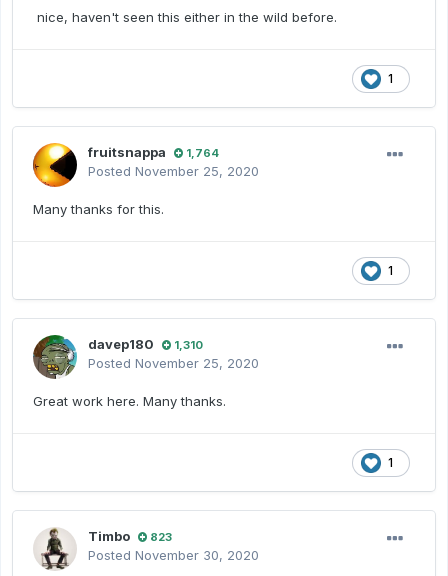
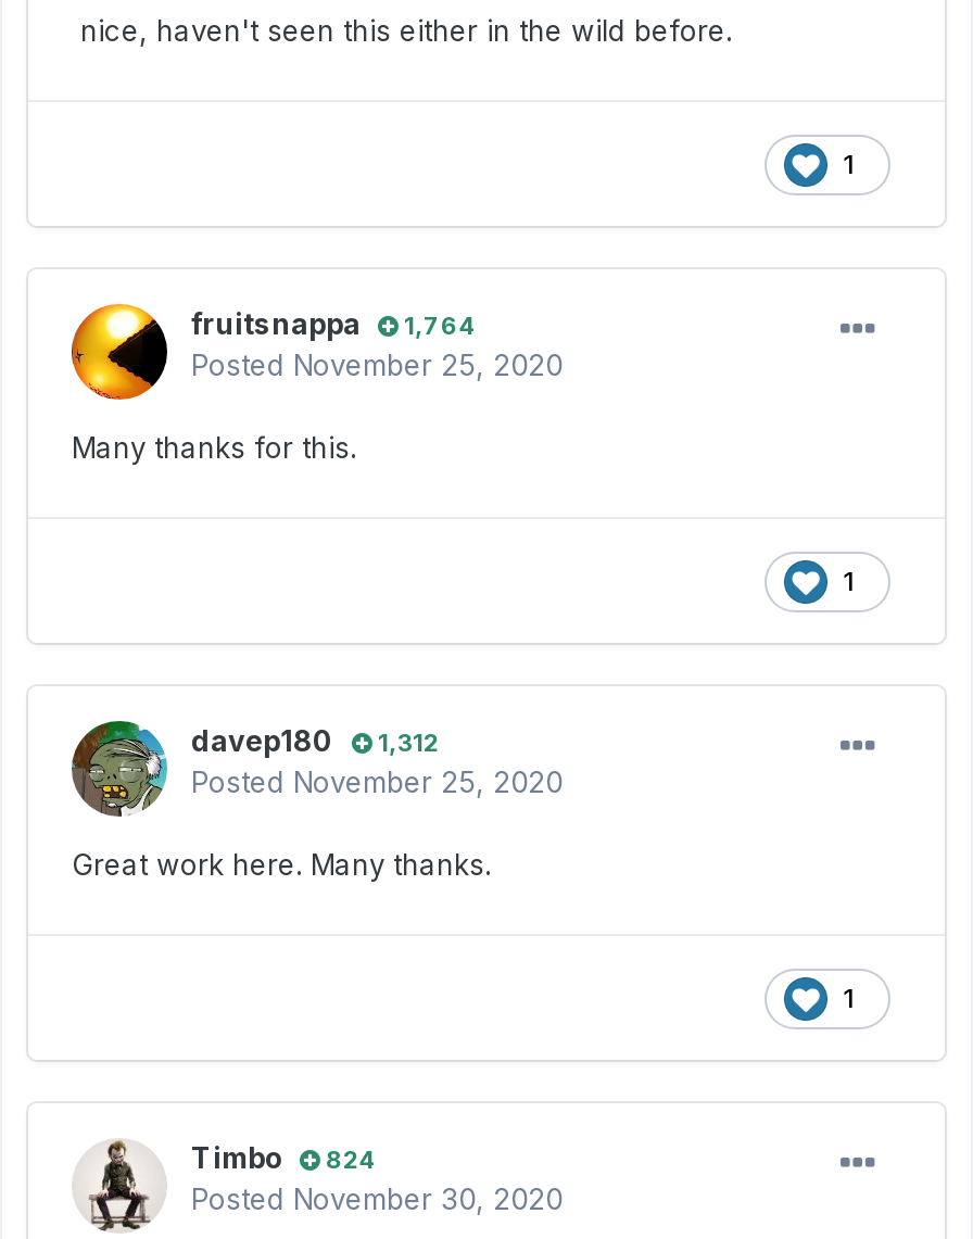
[88,336,203,352] davep180 1,310 -> [191,724,439,759] davep180 1,312
[88,528,172,544] Timbo 823 -> [191,1141,376,1176] Timbo 824

